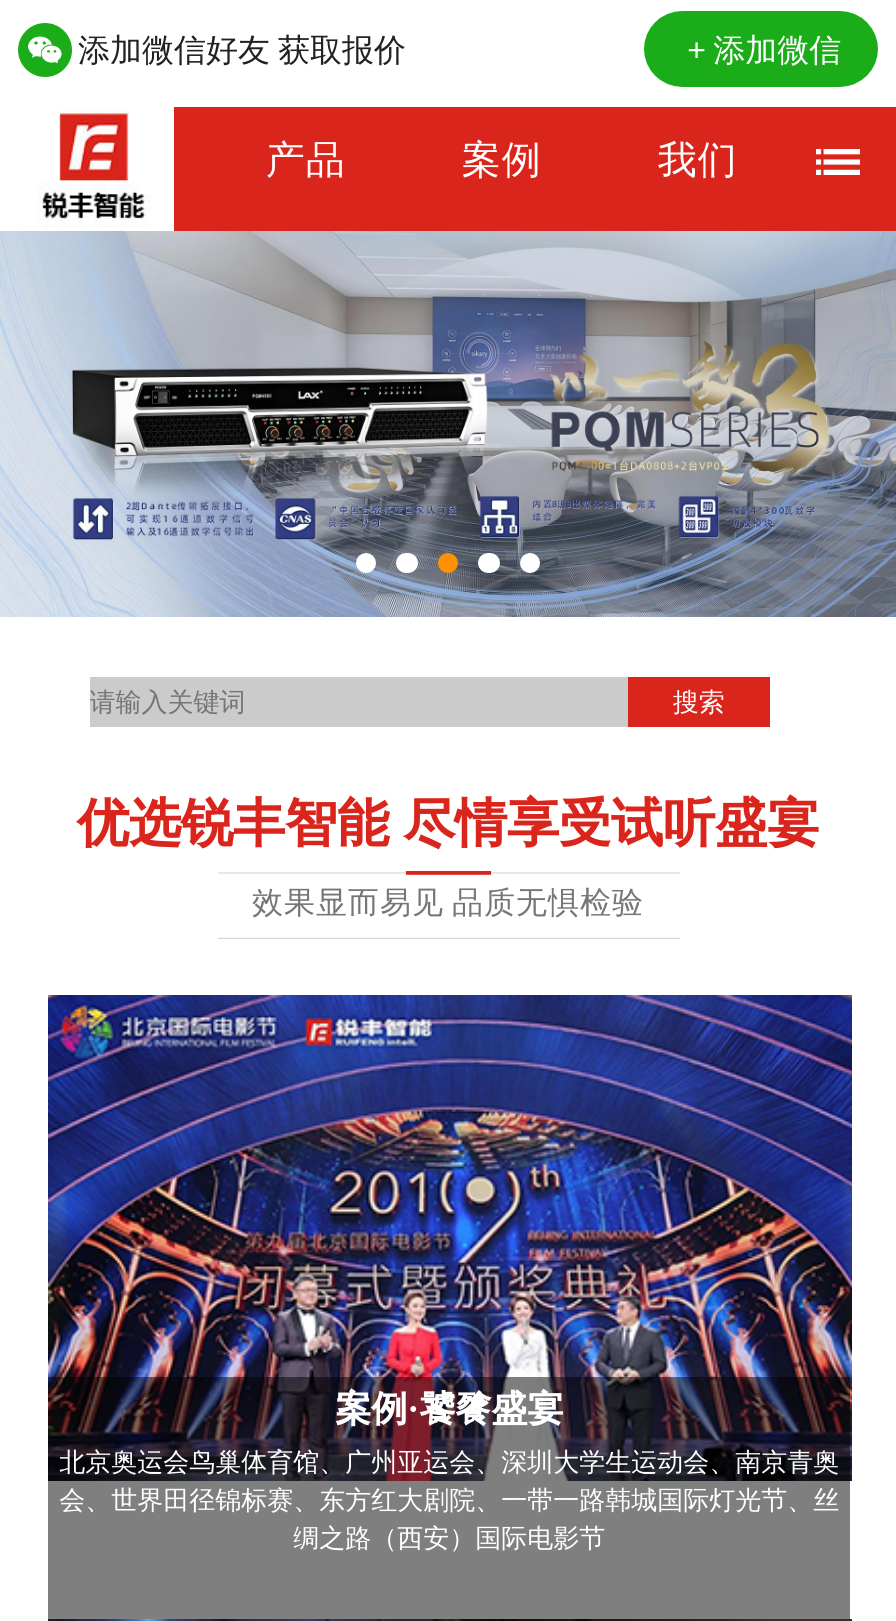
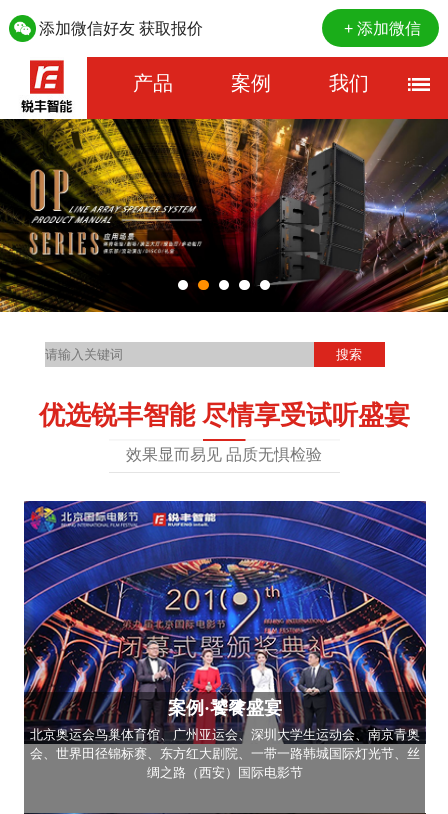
[6,229,890,619] [image] -> [3,118,445,313] [image]

